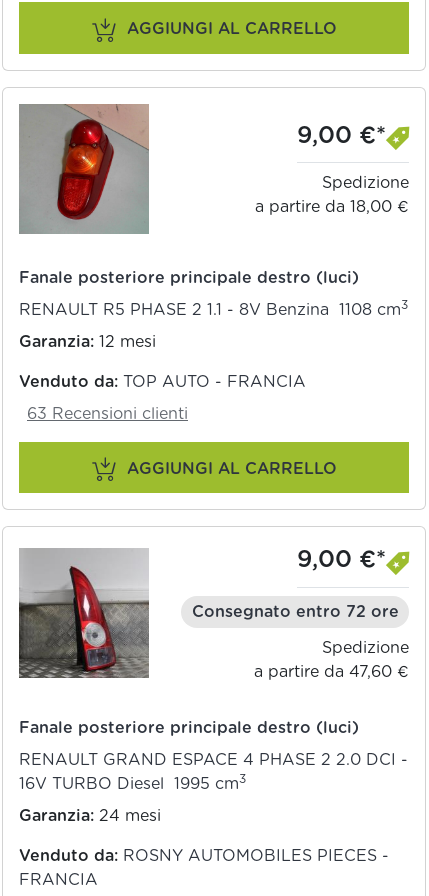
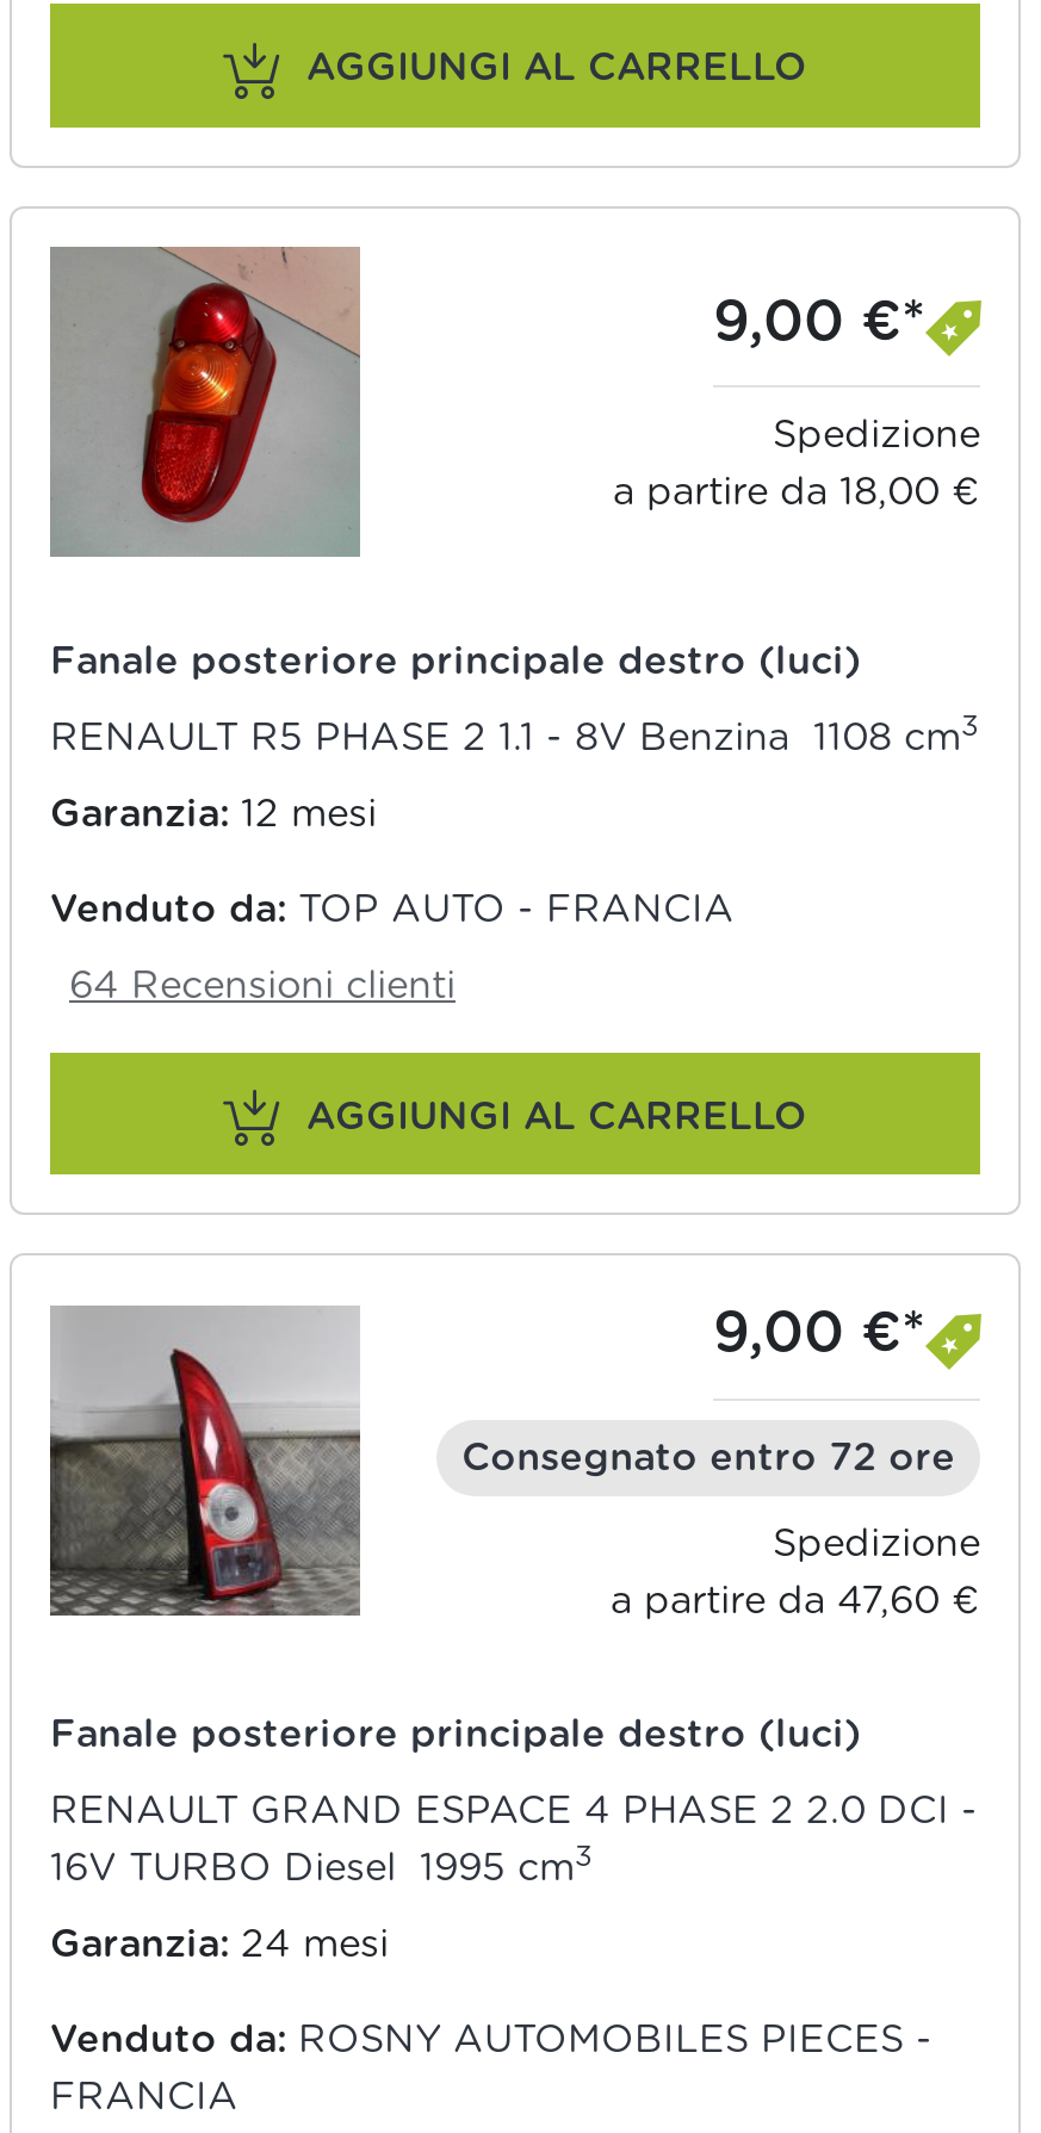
[27,406,188,422] 63 Recensioni clienti -> [69,966,456,1005] 64 Recensioni clienti

